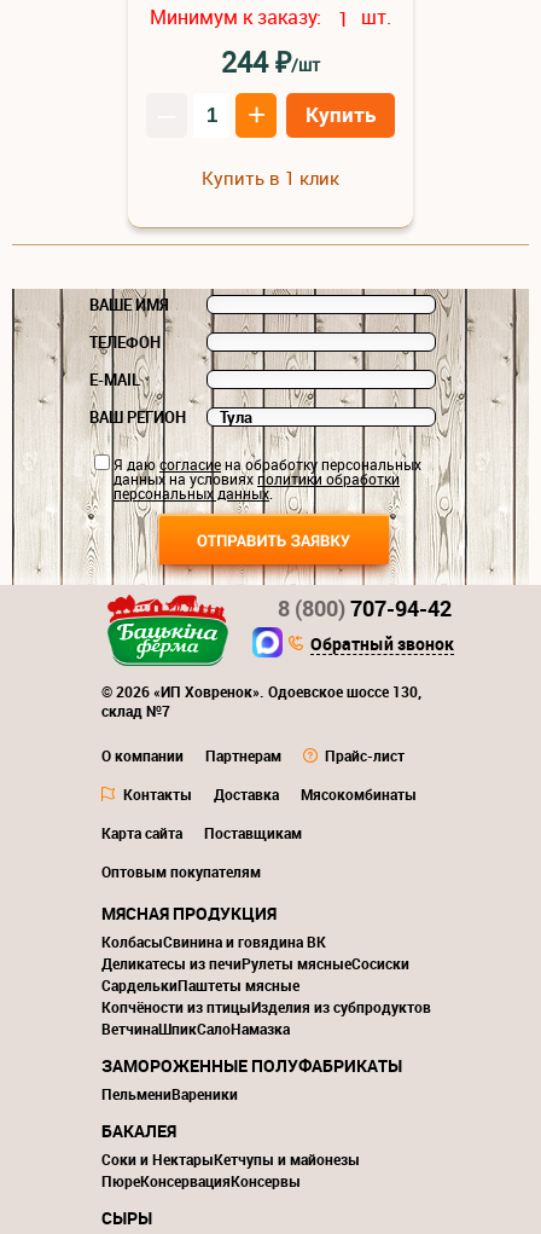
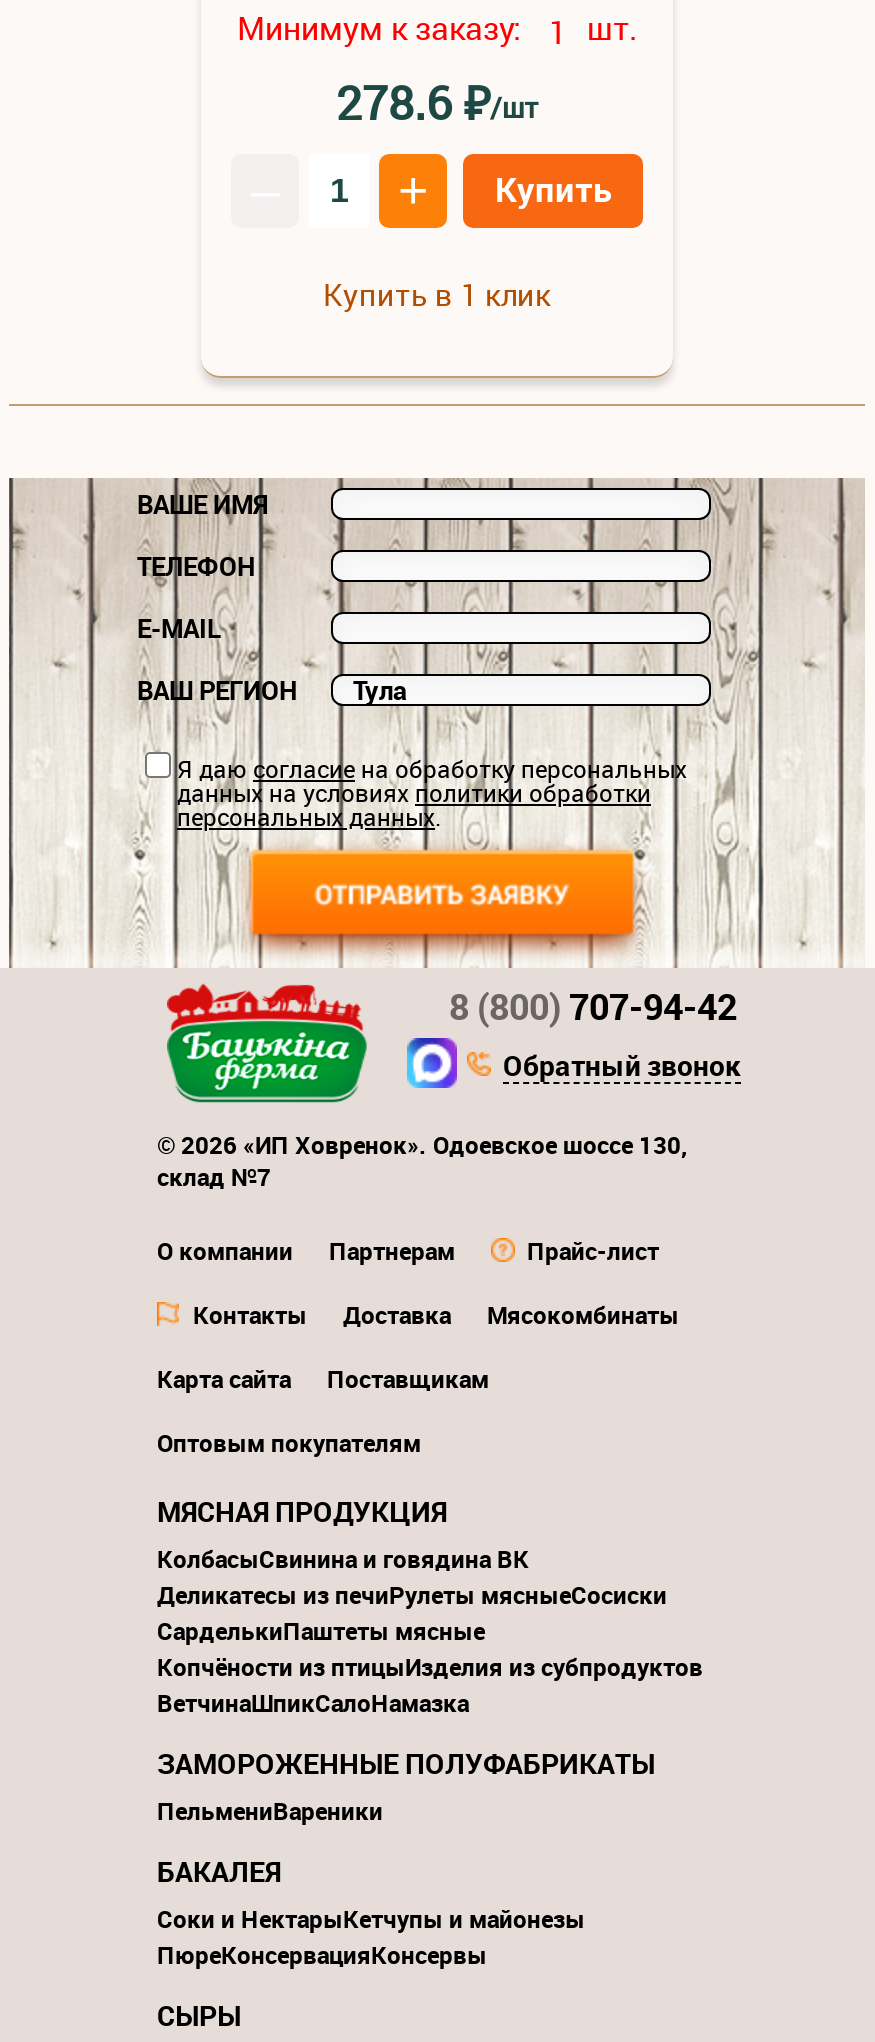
[221,43,320,81] 244 ₽/шт -> [336,72,538,134] 278.6 ₽/шт

